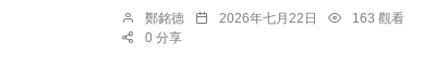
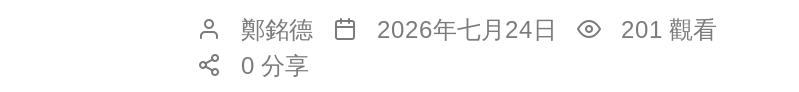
[219,11,317,26] 2026年七月22日 -> [377,16,557,44] 2026年七月24日
[352,11,404,26] 163 觀看 -> [621,16,717,44] 201 觀看

